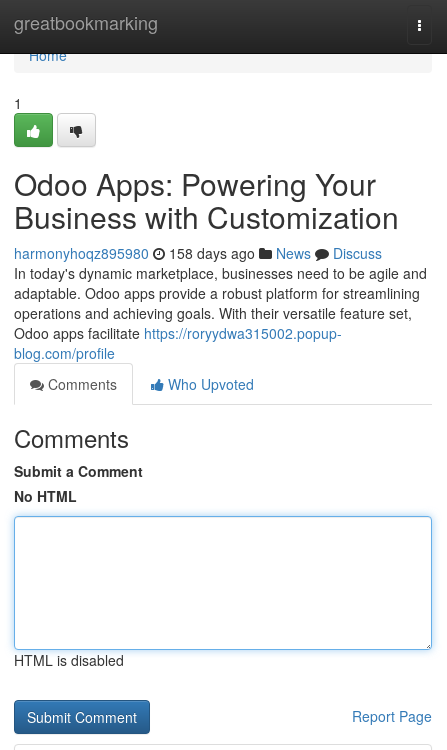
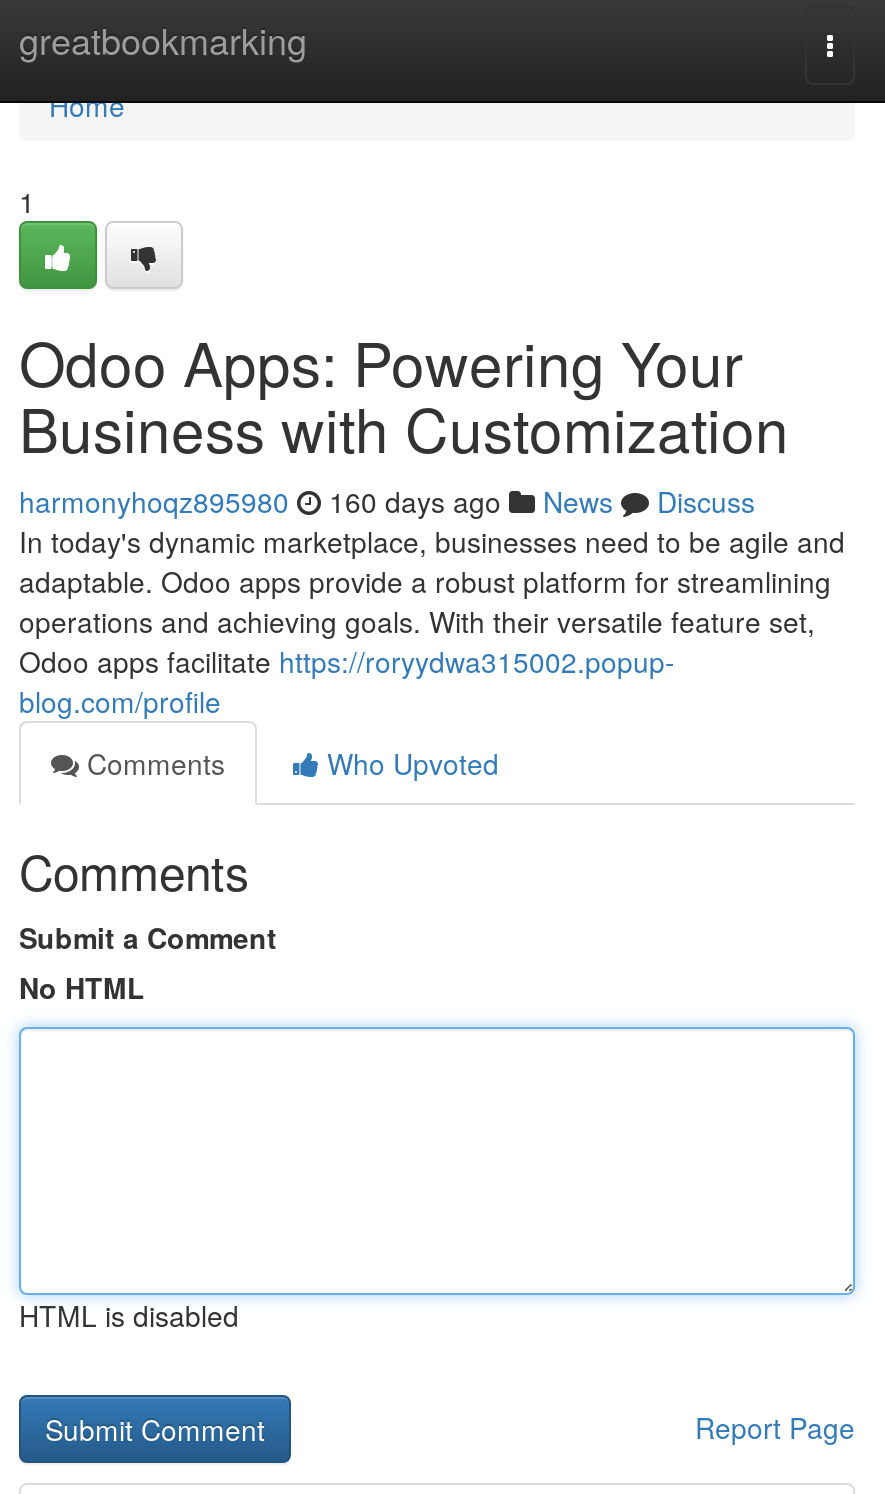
[14,243,382,263] harmonyhoqz895980 158 days ago News Discuss -> [19,481,755,521] harmonyhoqz895980 160 days ago News Discuss

